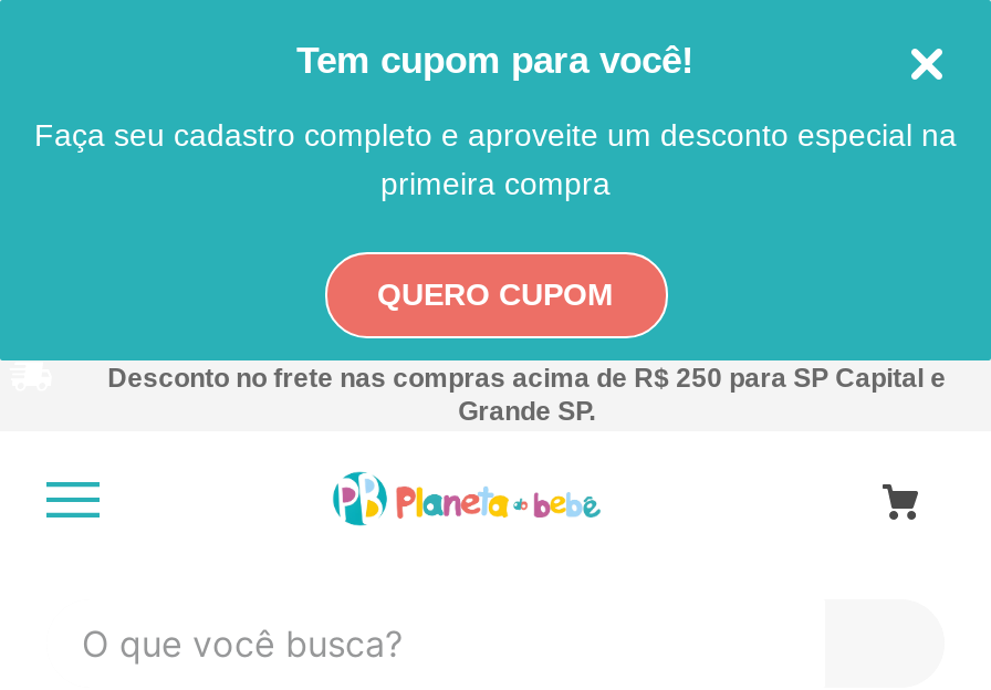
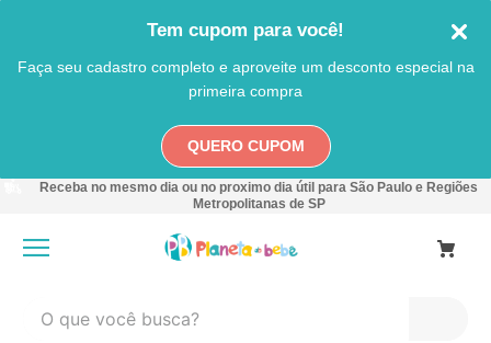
[108,363,946,427] Desconto no frete nas compras acima de R$ 250 para SP Capital e | Grande SP. -> [40,180,478,211] Receba no mesmo dia ou no proximo dia útil para São Paulo e Regiões | Metropolitanas de SP

